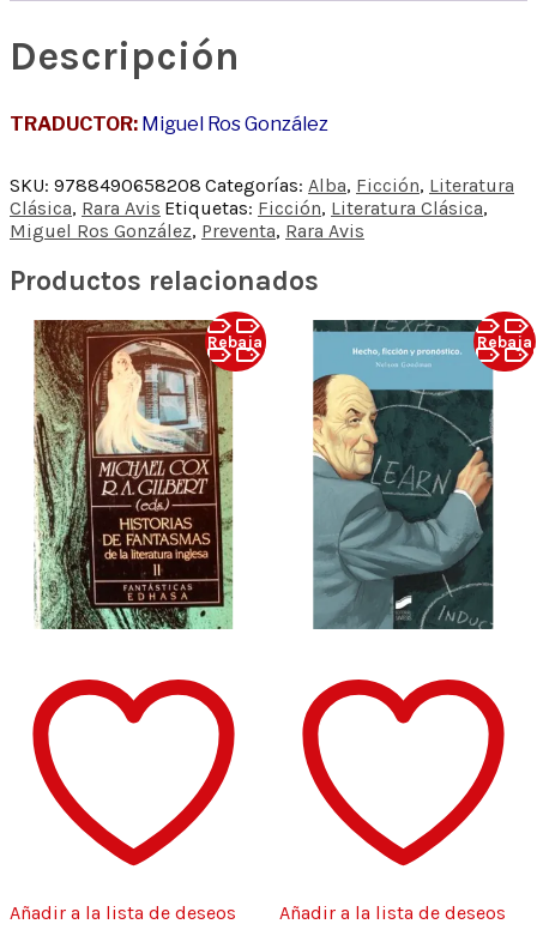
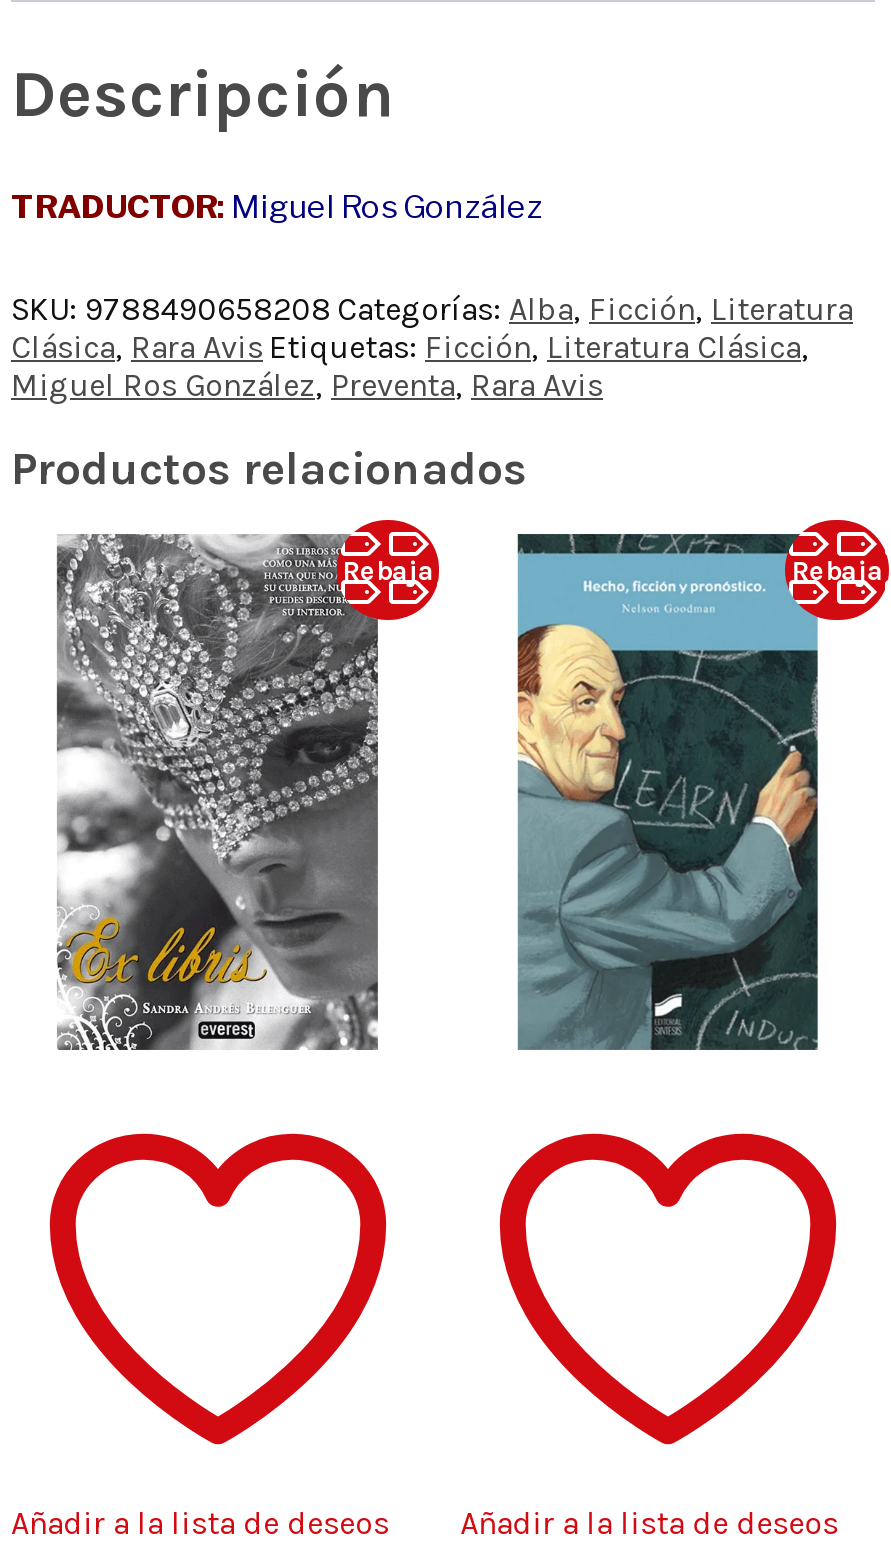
[32,319,234,630] [image] -> [51,534,383,1052] [image]

